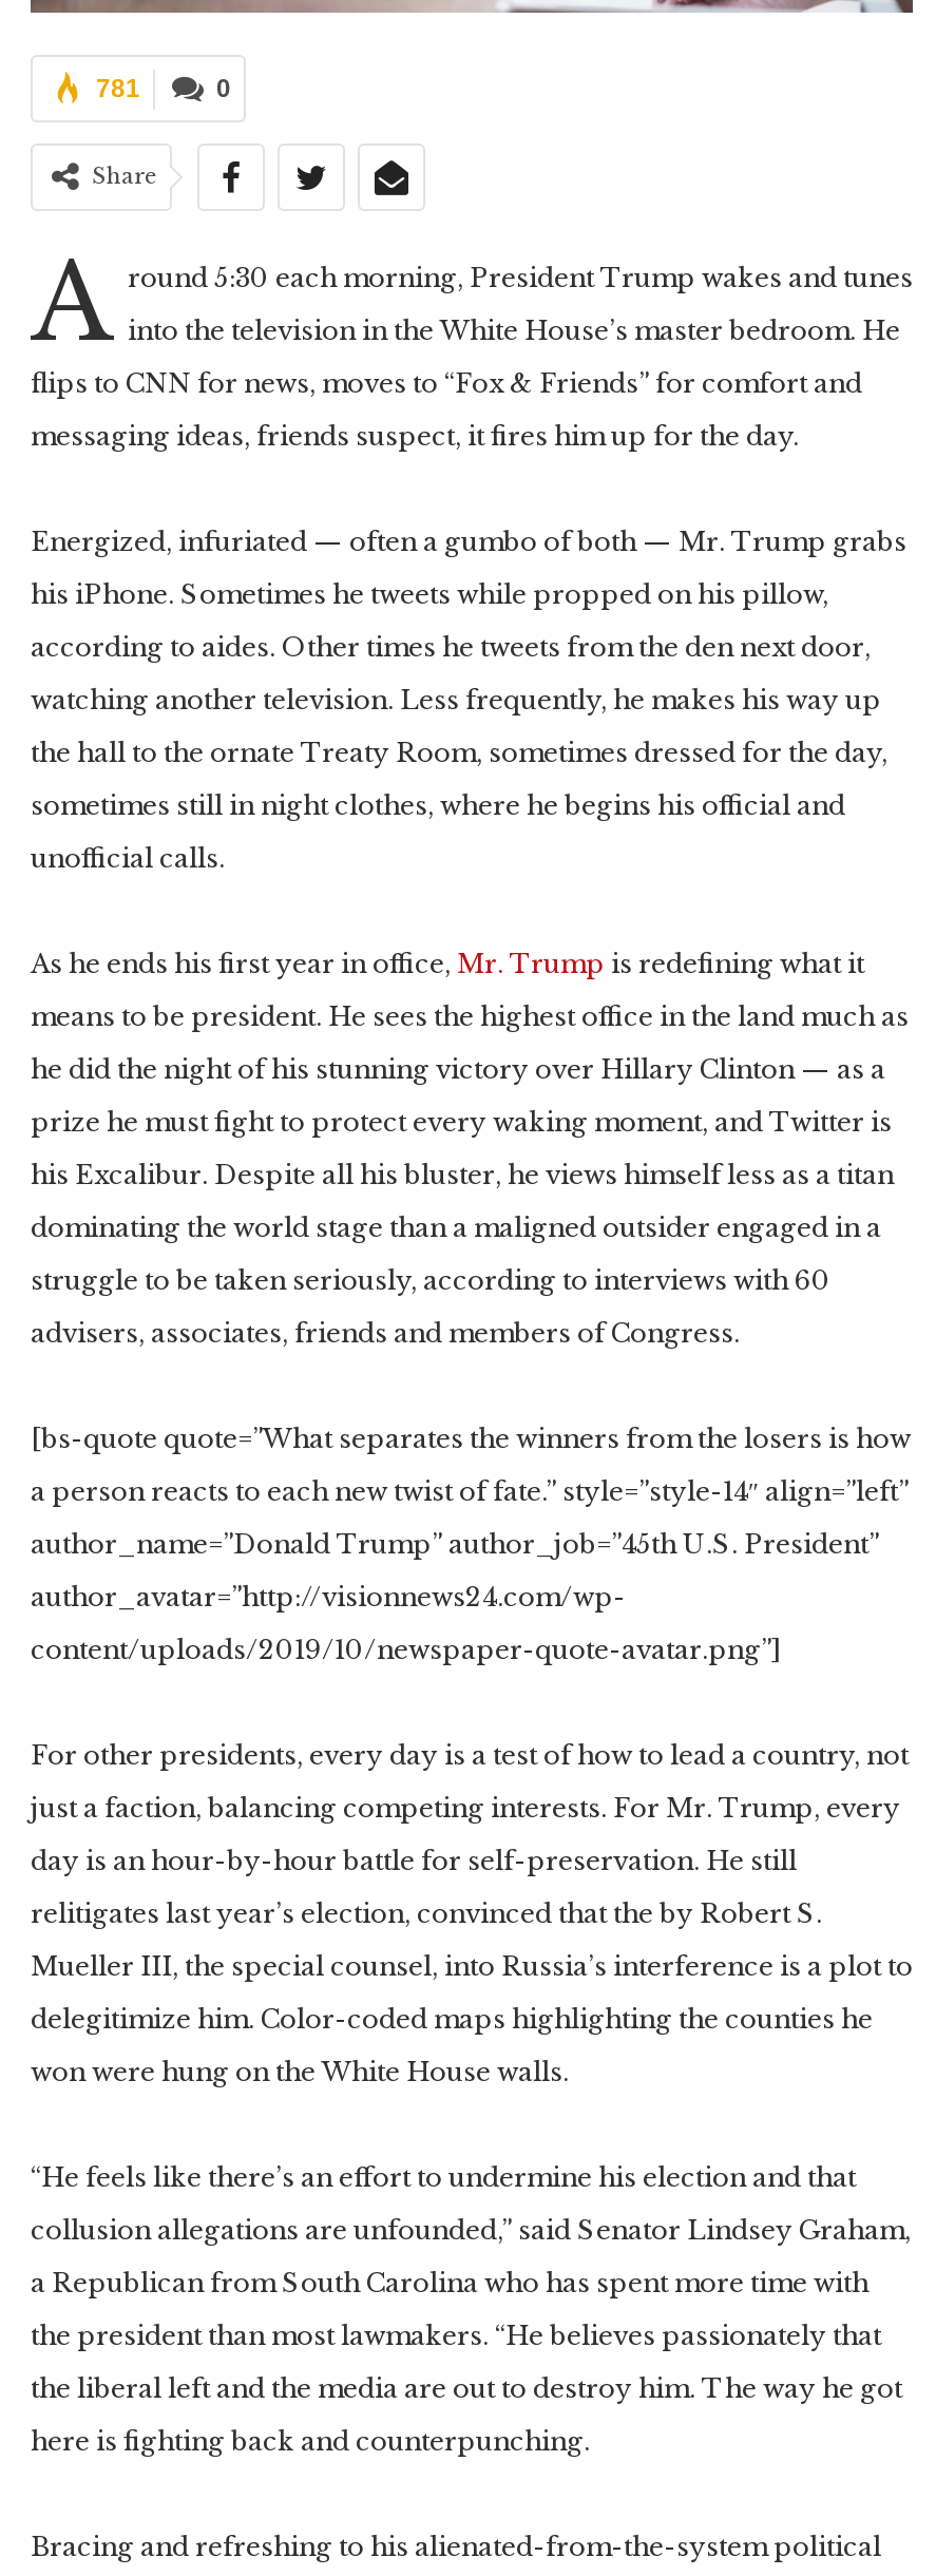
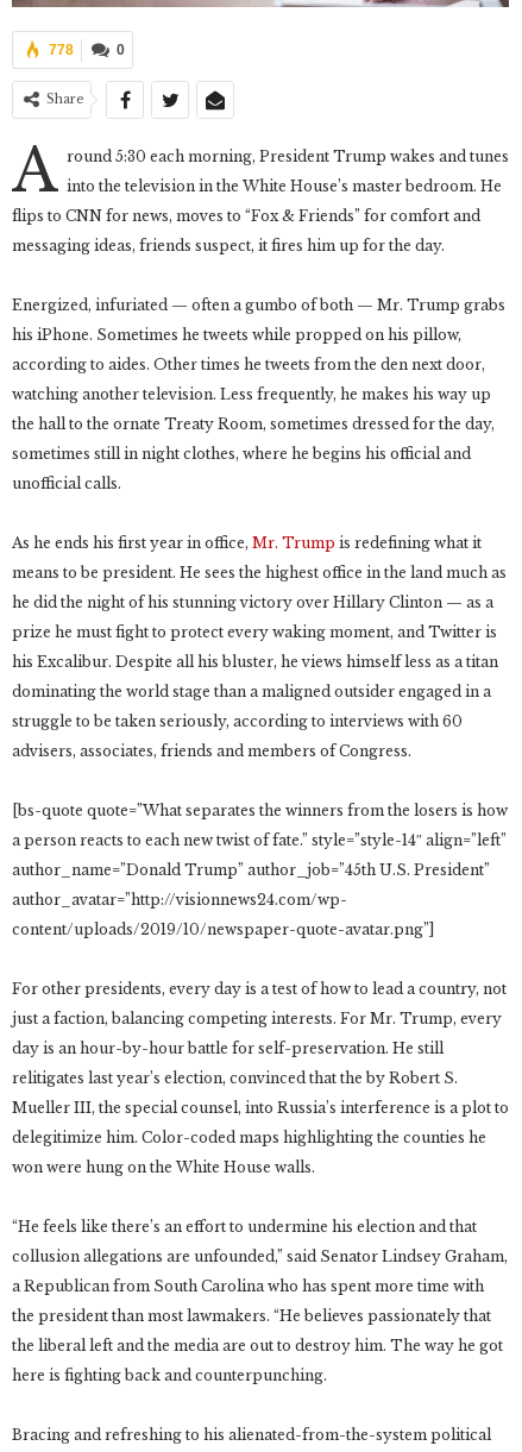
[96,75,140,104] 781 -> [49,42,74,59] 778

